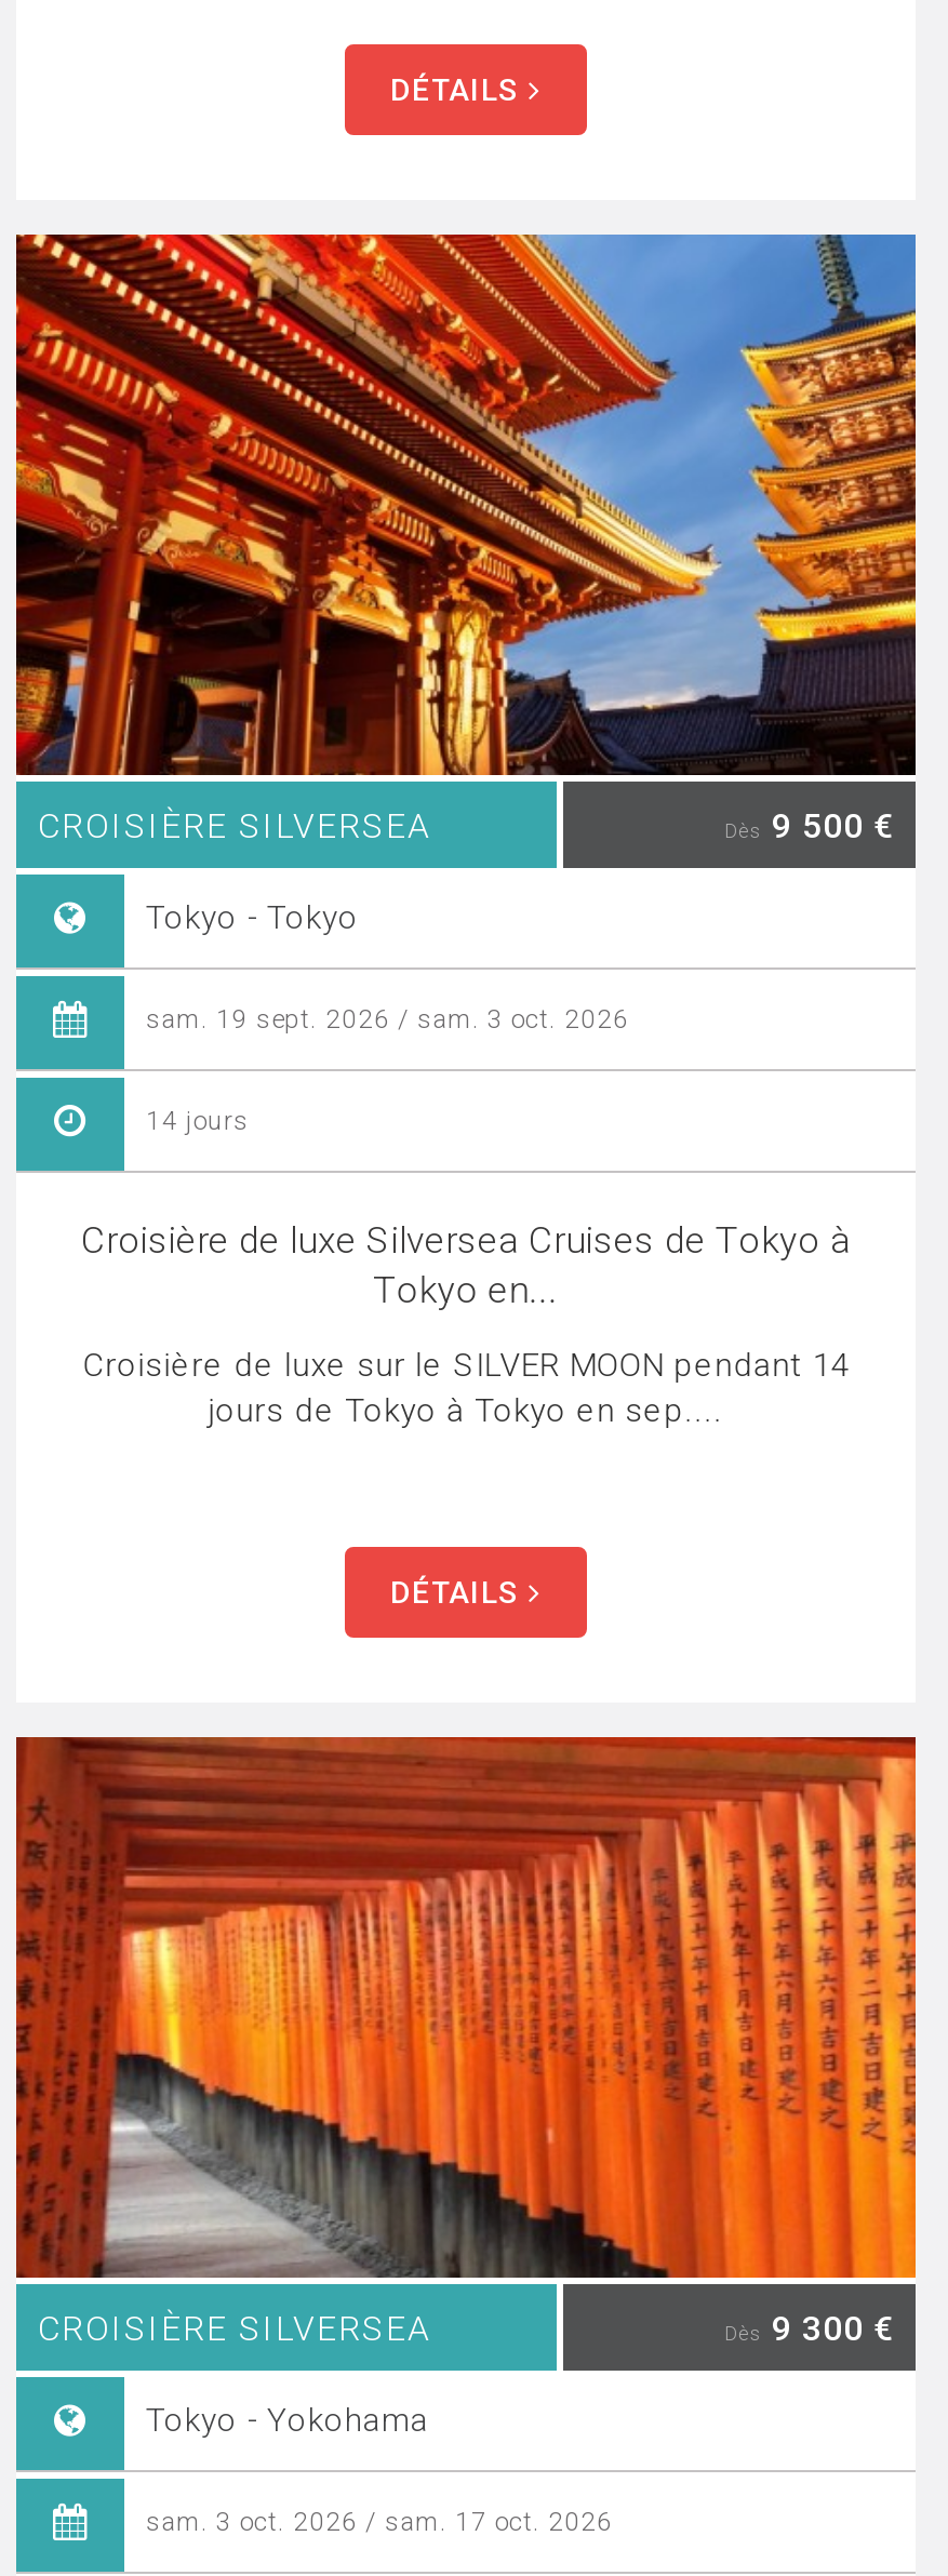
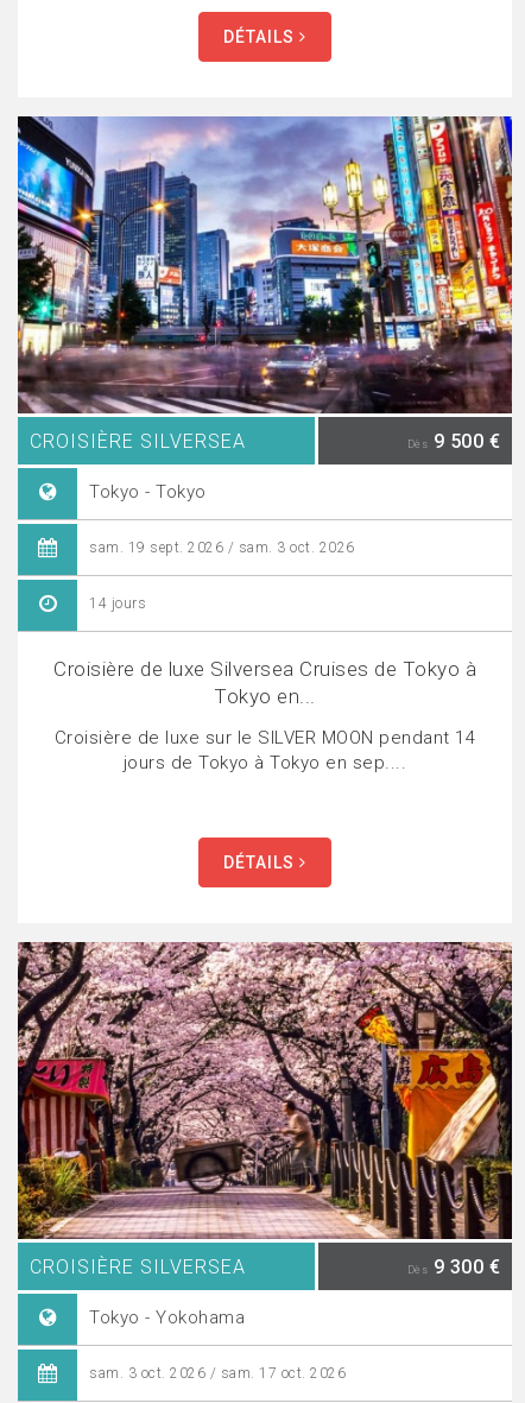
[14,232,918,777] [image] -> [17,115,513,415] [image]
[14,1735,918,2280] [image] -> [17,941,513,1240] [image]

